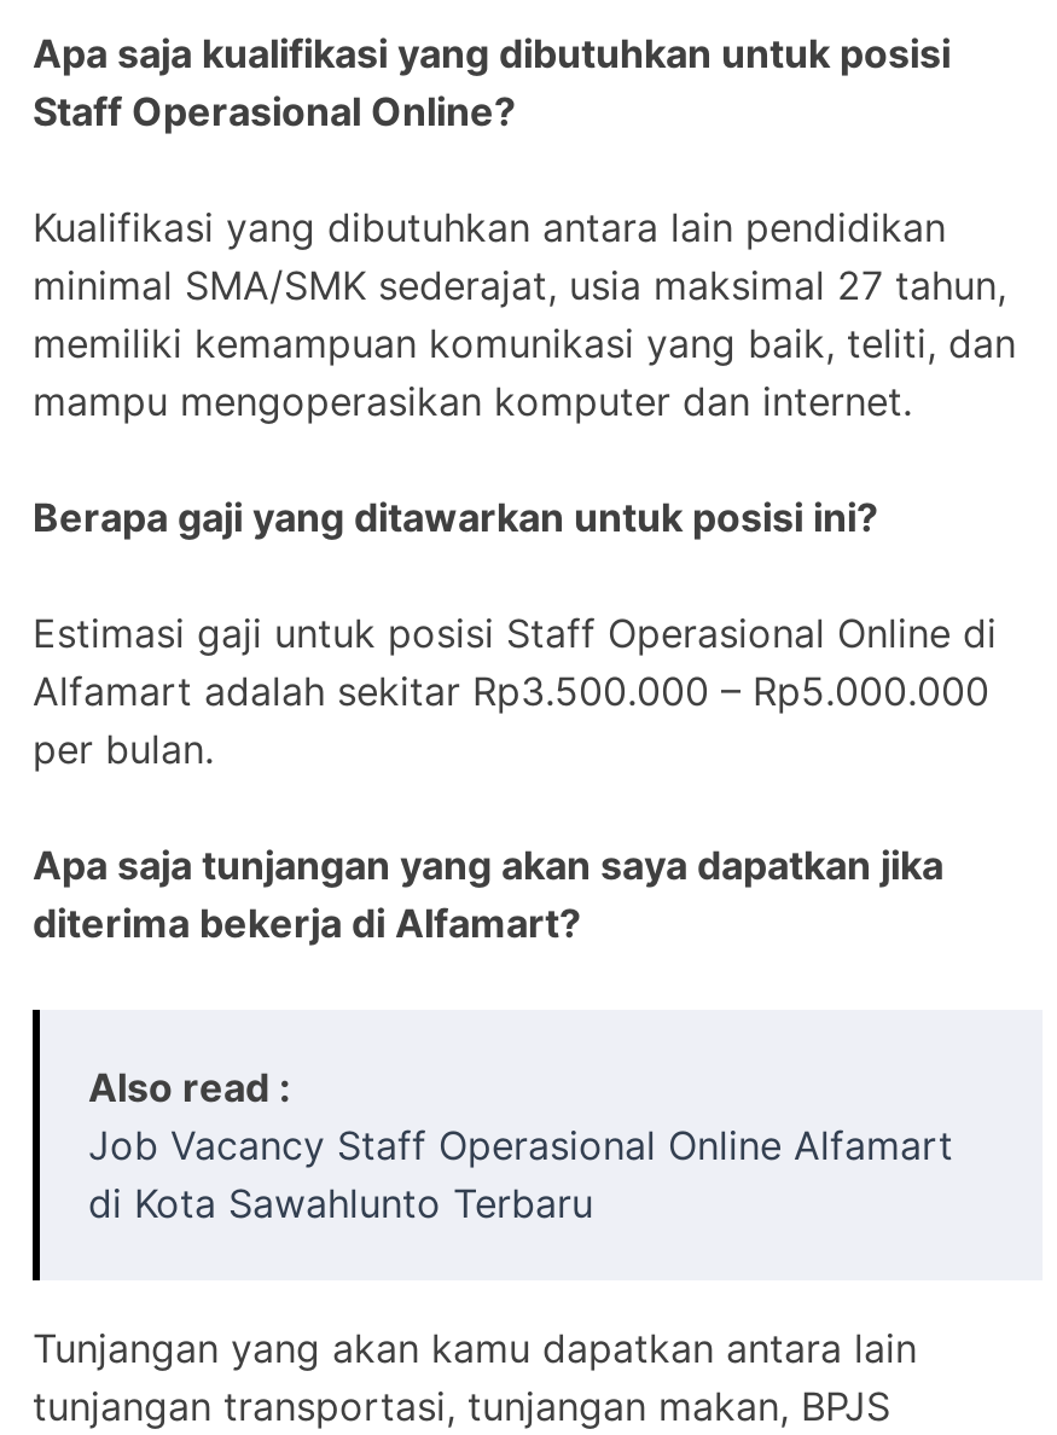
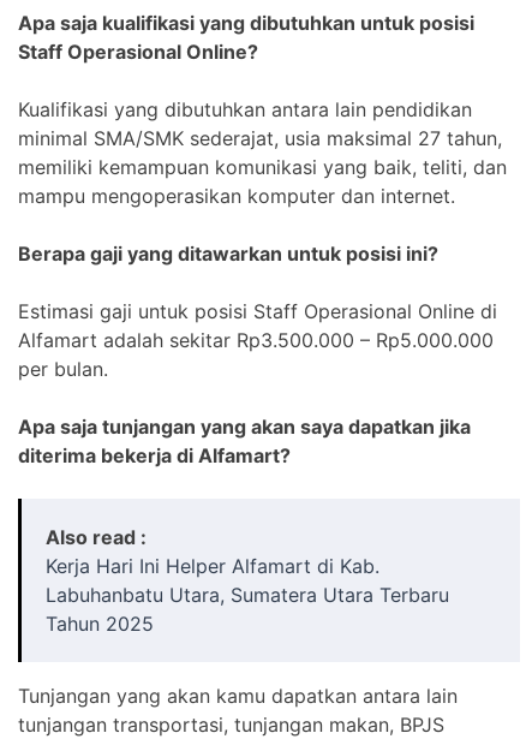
[88,1121,953,1227] Job Vacancy Staff Operasional Online Alfamart | di Kota Sawahlunto Terbaru -> [46,554,449,636] Kerja Hari Ini Helper Alfamart di Kab. | Labuhanbatu Utara, Sumatera Utara Terbaru | Tahun 2025

